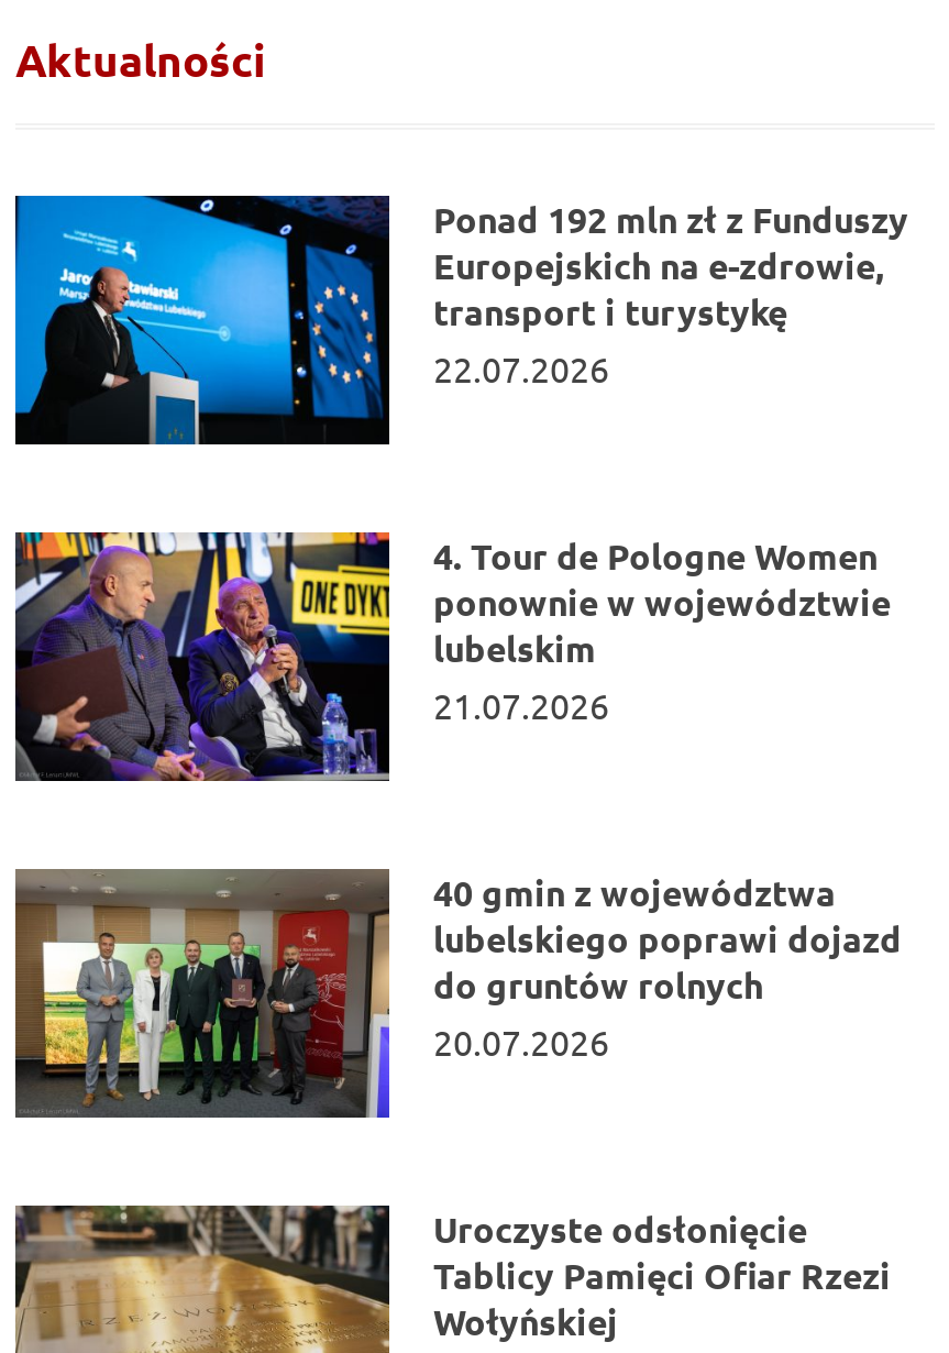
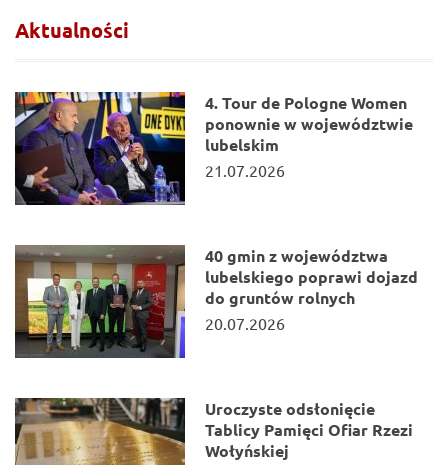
[13,194,908,447] [image] | Ponad 192 mln zł z Funduszy | Europejskich na e-zdrowie, | transport i turystykę | 22.07.2026 -> none

